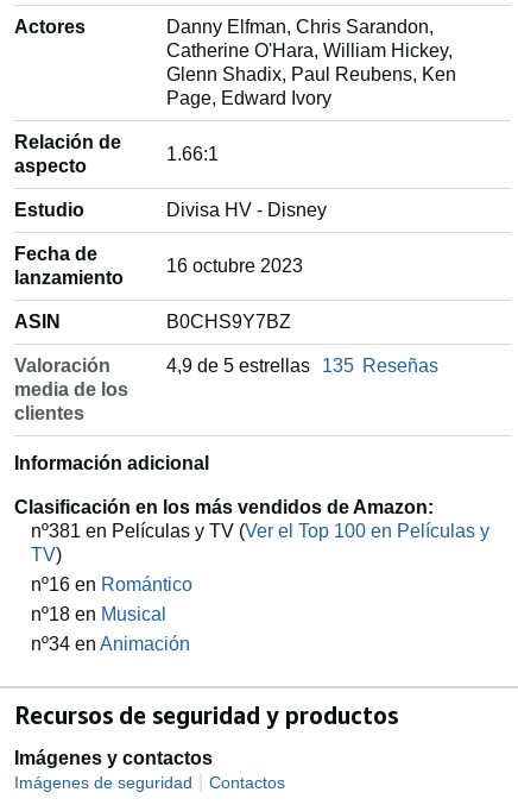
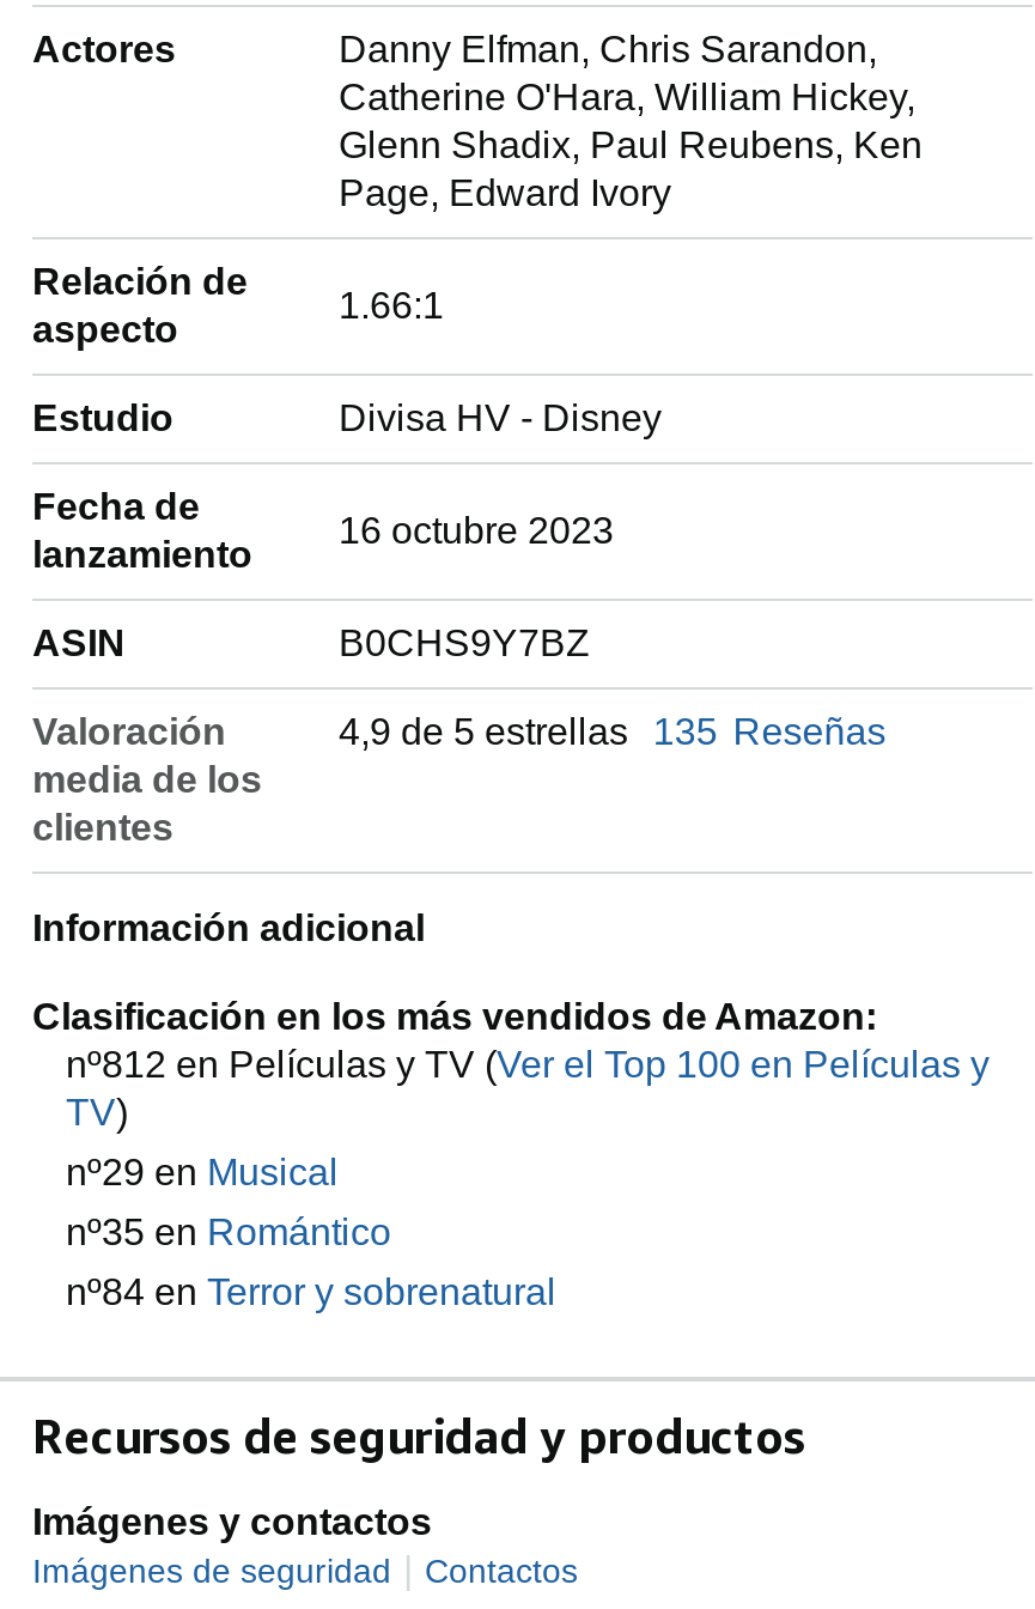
[31,521,489,541] nº381 en Películas y TV (Ver el Top 100 en Películas y -> [66,1045,990,1085] nº812 en Películas y TV (Ver el Top 100 en Películas y
[31,575,192,595] nº16 en Romántico -> [66,1152,339,1193] nº29 en Musical
[31,604,166,625] nº18 en Musical -> [66,1212,391,1253] nº35 en Romántico
[31,634,190,654] nº34 en Animación -> [66,1272,556,1313] nº84 en Terror y sobrenatural

